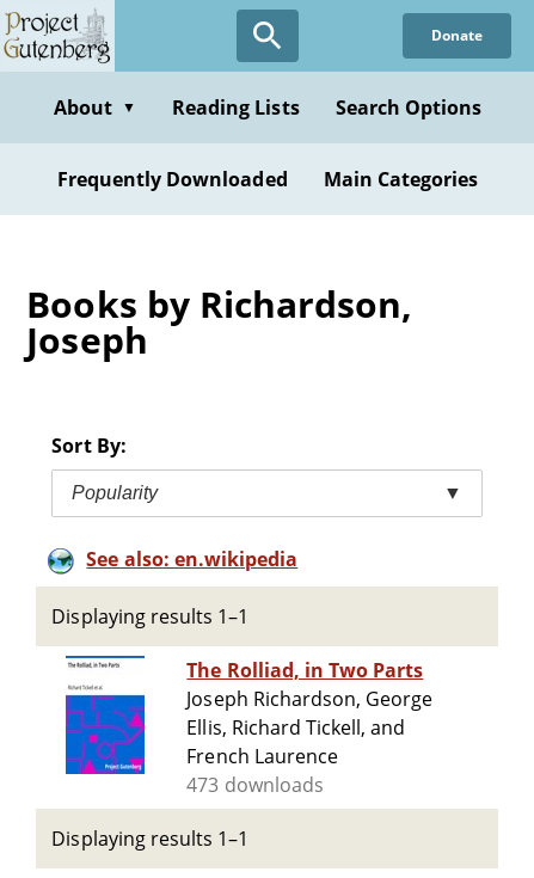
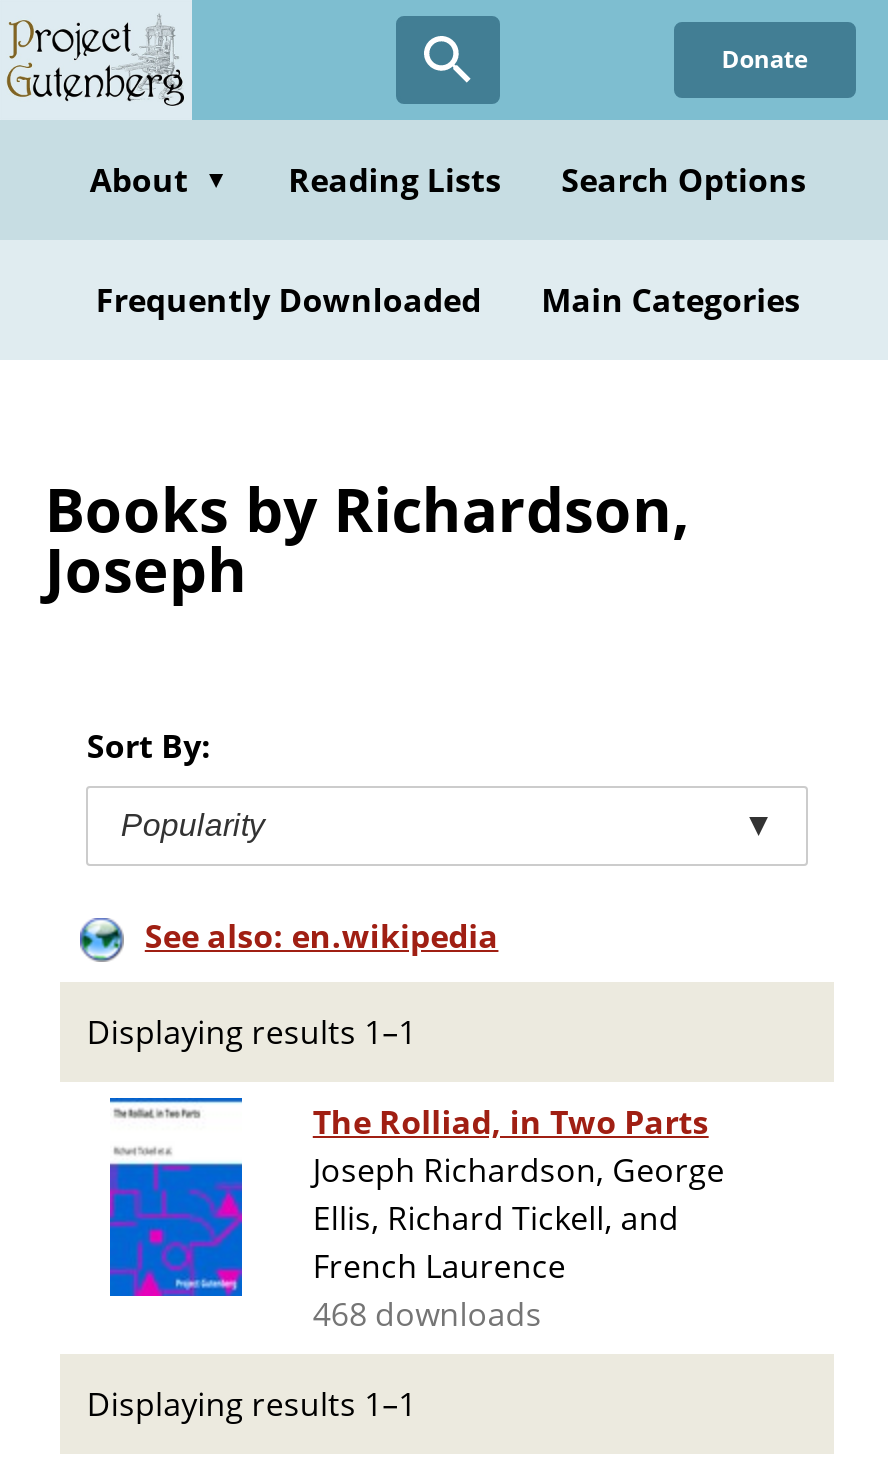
[187,772,324,798] 473 downloads -> [313,1292,542,1336] 468 downloads

